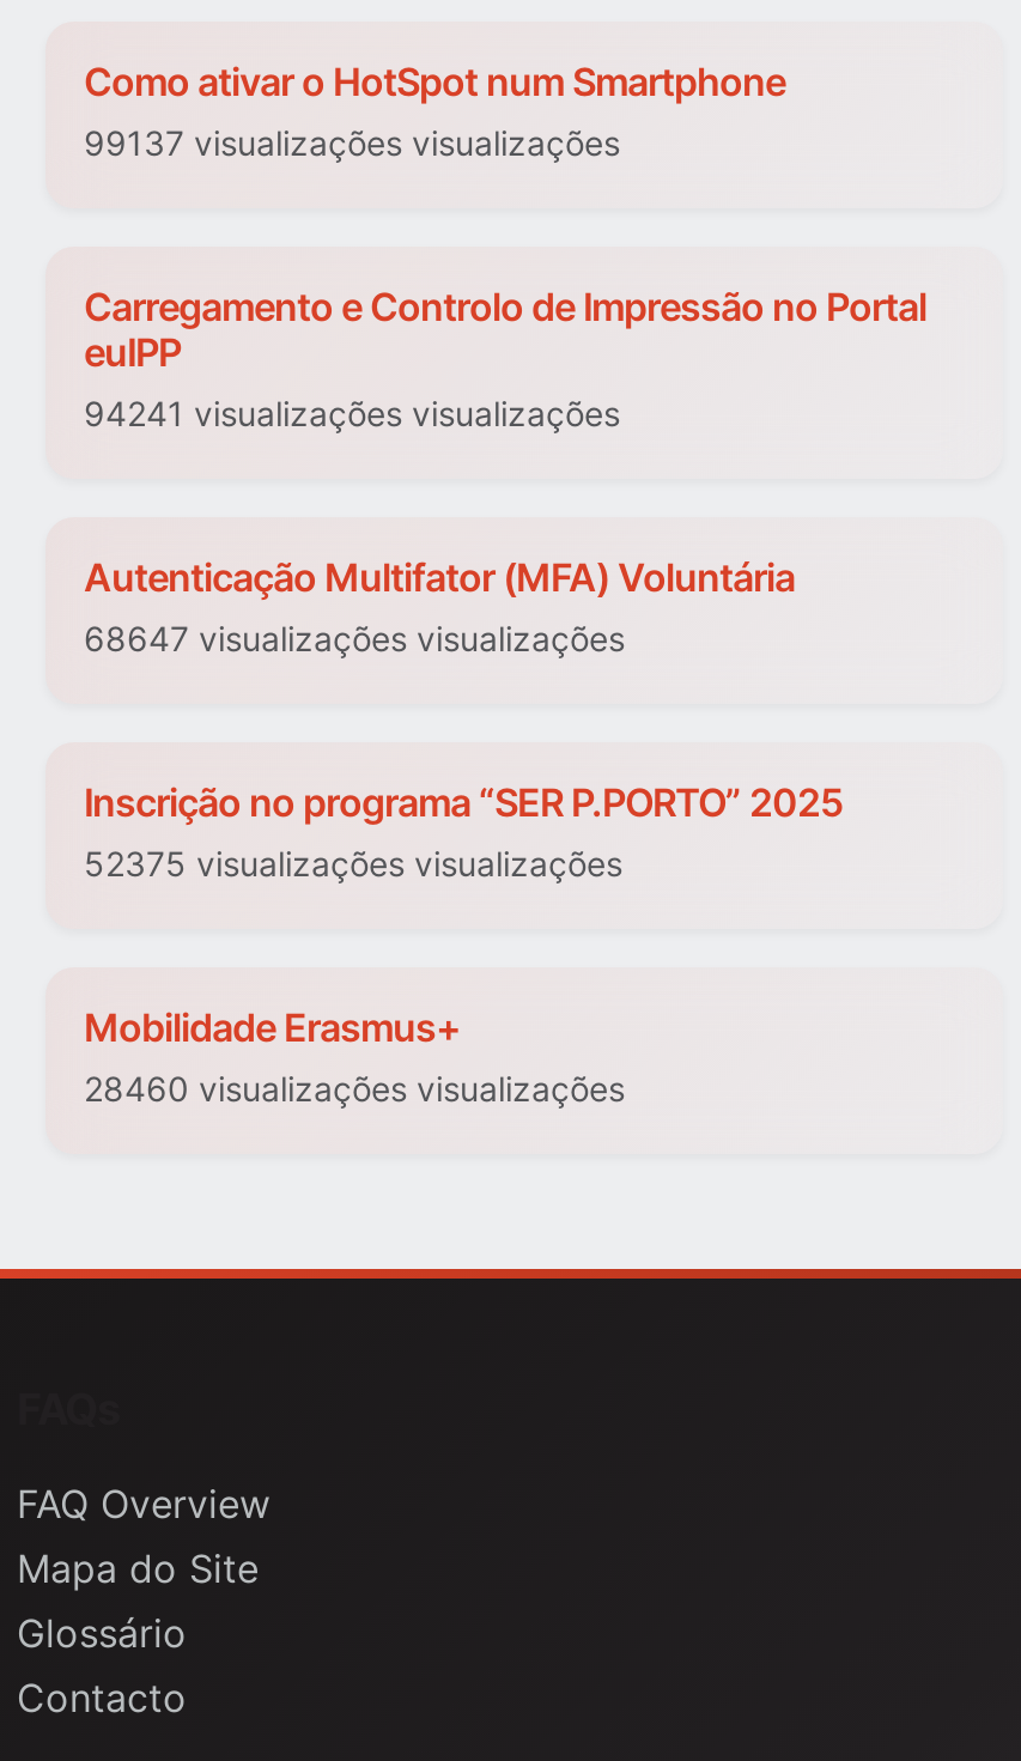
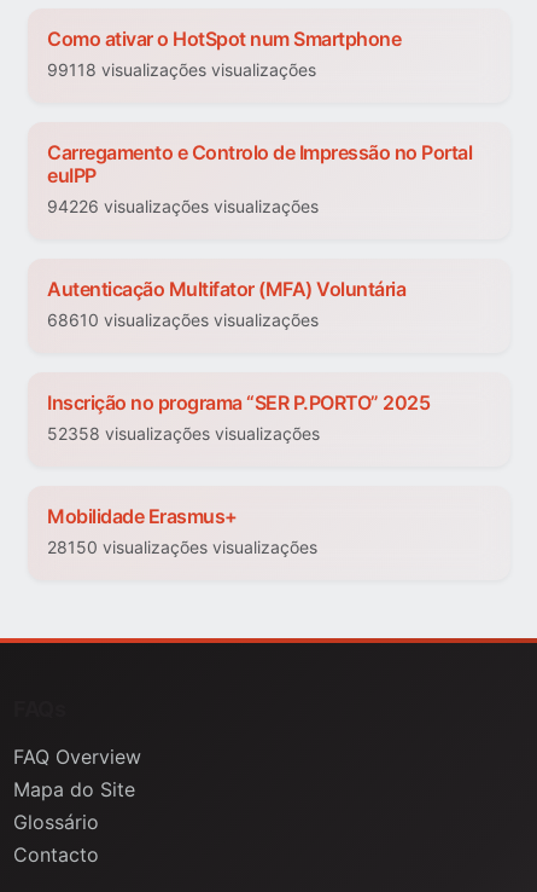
[84,123,620,164] 99137 visualizações visualizações -> [47,60,316,80] 99118 visualizações visualizações
[84,394,620,435] 94241 visualizações visualizações -> [47,196,319,217] 94226 visualizações visualizações
[84,619,625,660] 68647 visualizações visualizações -> [47,310,319,331] 68610 visualizações visualizações
[84,844,622,885] 52375 visualizações visualizações -> [47,424,320,444] 52358 visualizações visualizações
[84,1069,625,1110] 28460 visualizações visualizações -> [47,537,317,558] 28150 visualizações visualizações

